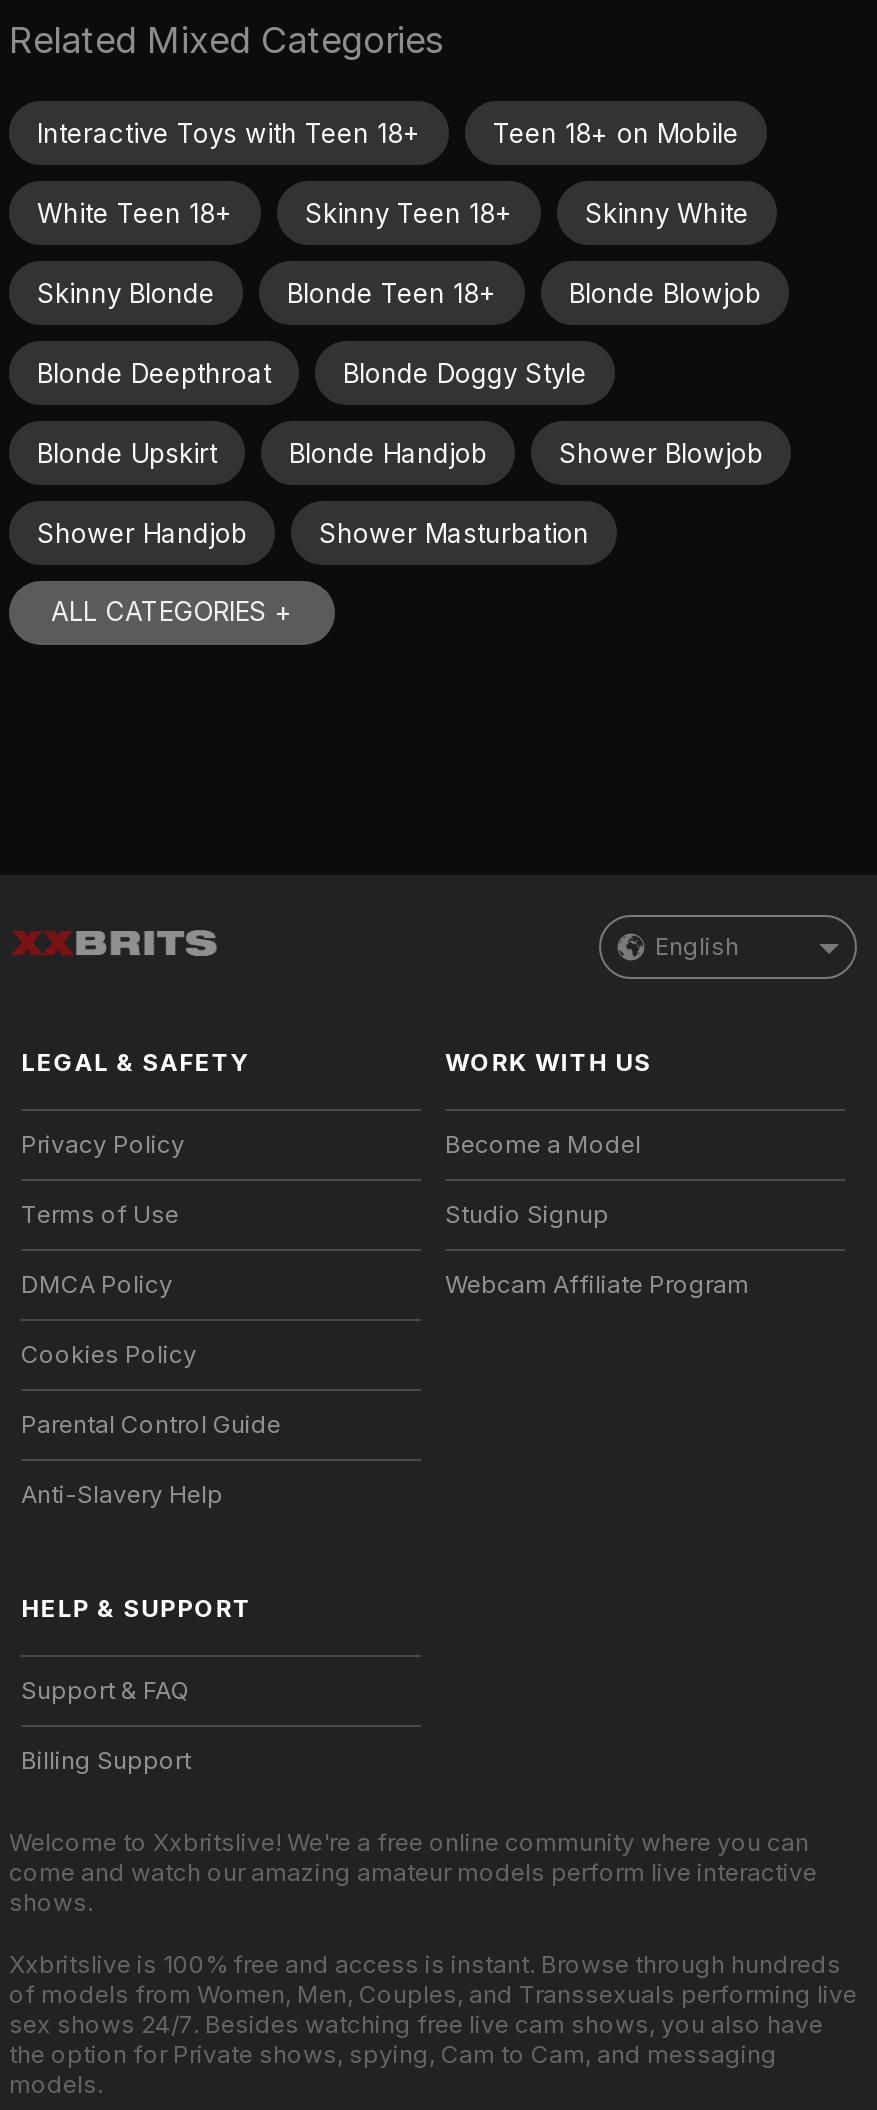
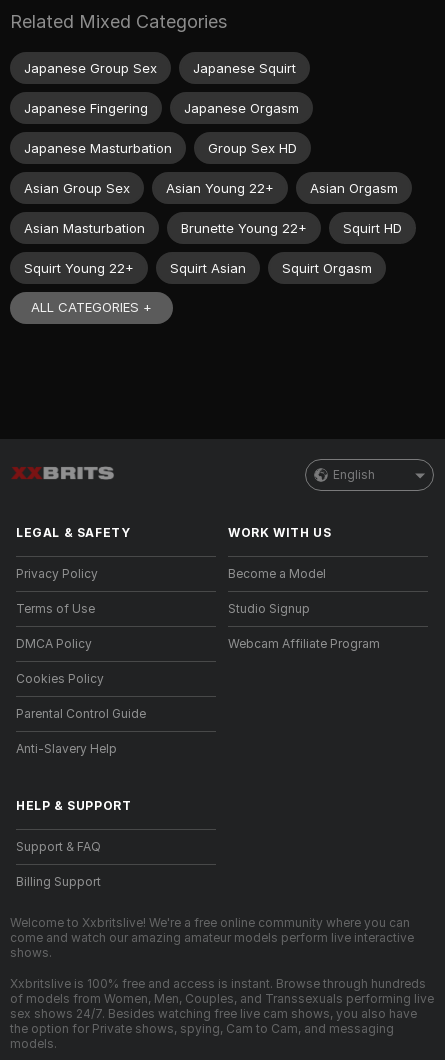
[37,117,739,149] Interactive Toys with Teen 18+ | Teen 18+ on Mobile -> [24,59,296,75] Japanese Group Sex | Japanese Squirt
[37,197,749,229] White Teen 18+ | Skinny Teen 18+ | Skinny White -> [24,99,299,115] Japanese Fingering | Japanese Orgasm
[37,277,761,309] Skinny Blonde | Blonde Teen 18+ | Blonde Blowjob -> [24,139,297,155] Japanese Masturbation | Group Sex HD
[37,357,587,389] Blonde Deepthroat | Blonde Doggy Style -> [24,179,398,195] Asian Group Sex | Asian Young 22+ | Asian Orgasm
[37,437,763,469] Blonde Upskirt | Blonde Handjob | Shower Blowjob -> [24,219,402,235] Asian Masturbation | Brunette Young 22+ | Squirt HD
[37,517,589,549] Shower Handjob | Shower Masturbation -> [24,259,372,275] Squirt Young 22+ | Squirt Asian | Squirt Orgasm

